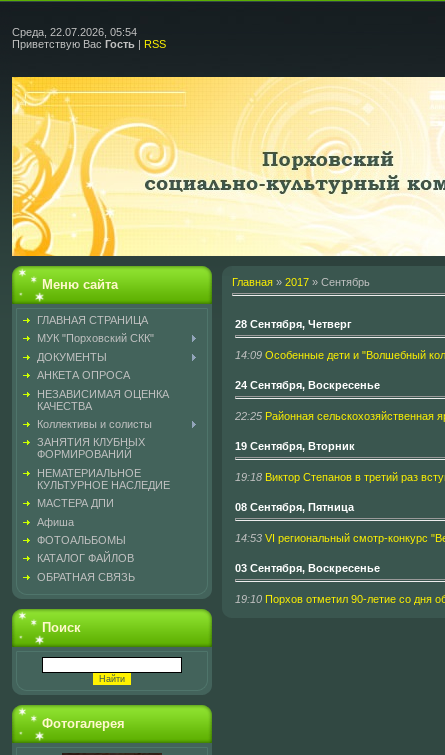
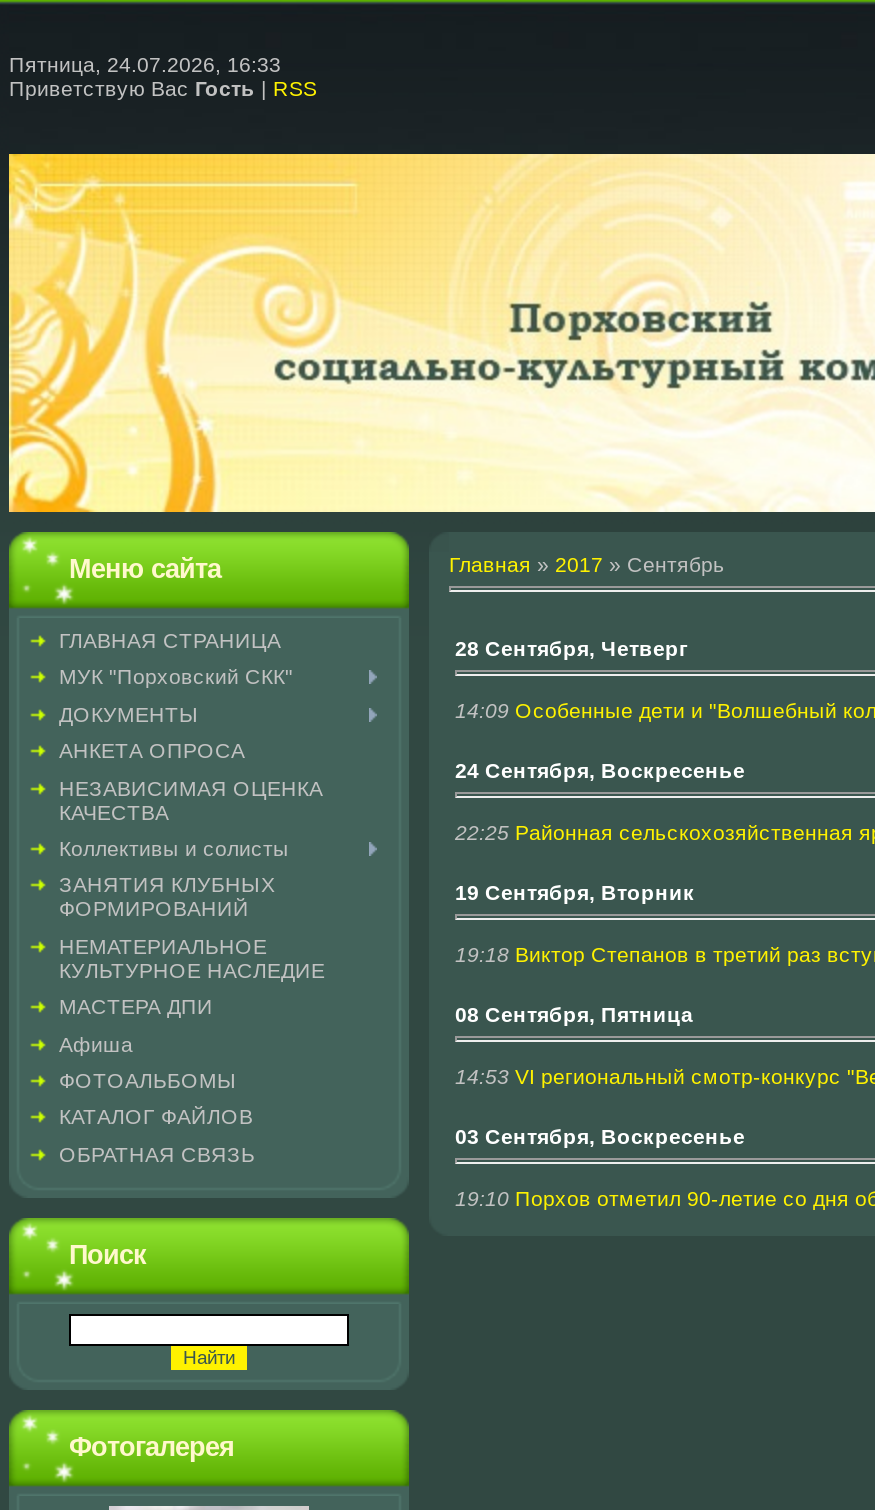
[12,26,137,38] Среда, 22.07.2026, 05:54 -> [9,52,281,76] Пятница, 24.07.2026, 16:33

